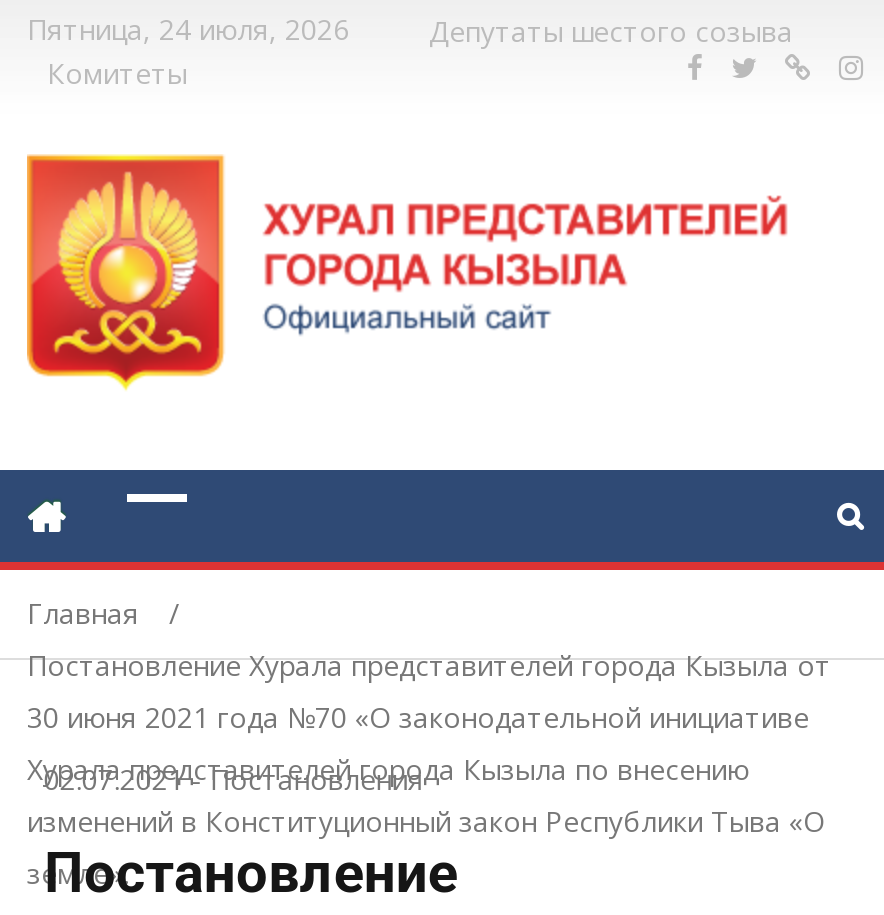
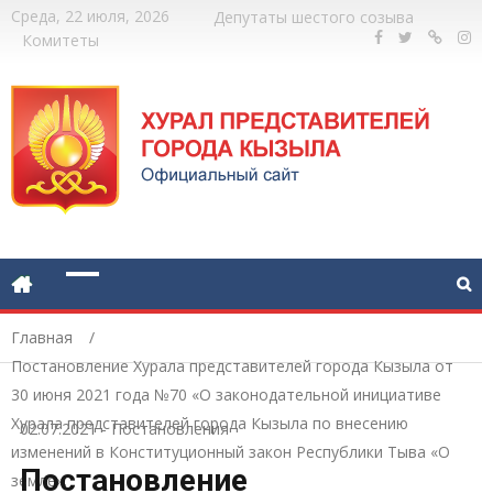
[27,10,349,48] Пятница, 24 июля, 2026 -> [11,6,169,26] Среда, 22 июля, 2026

